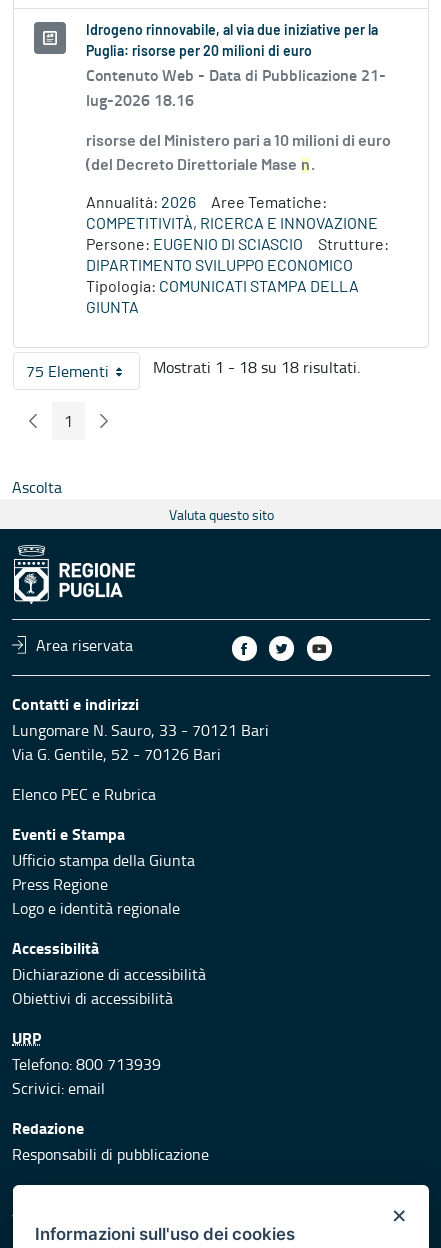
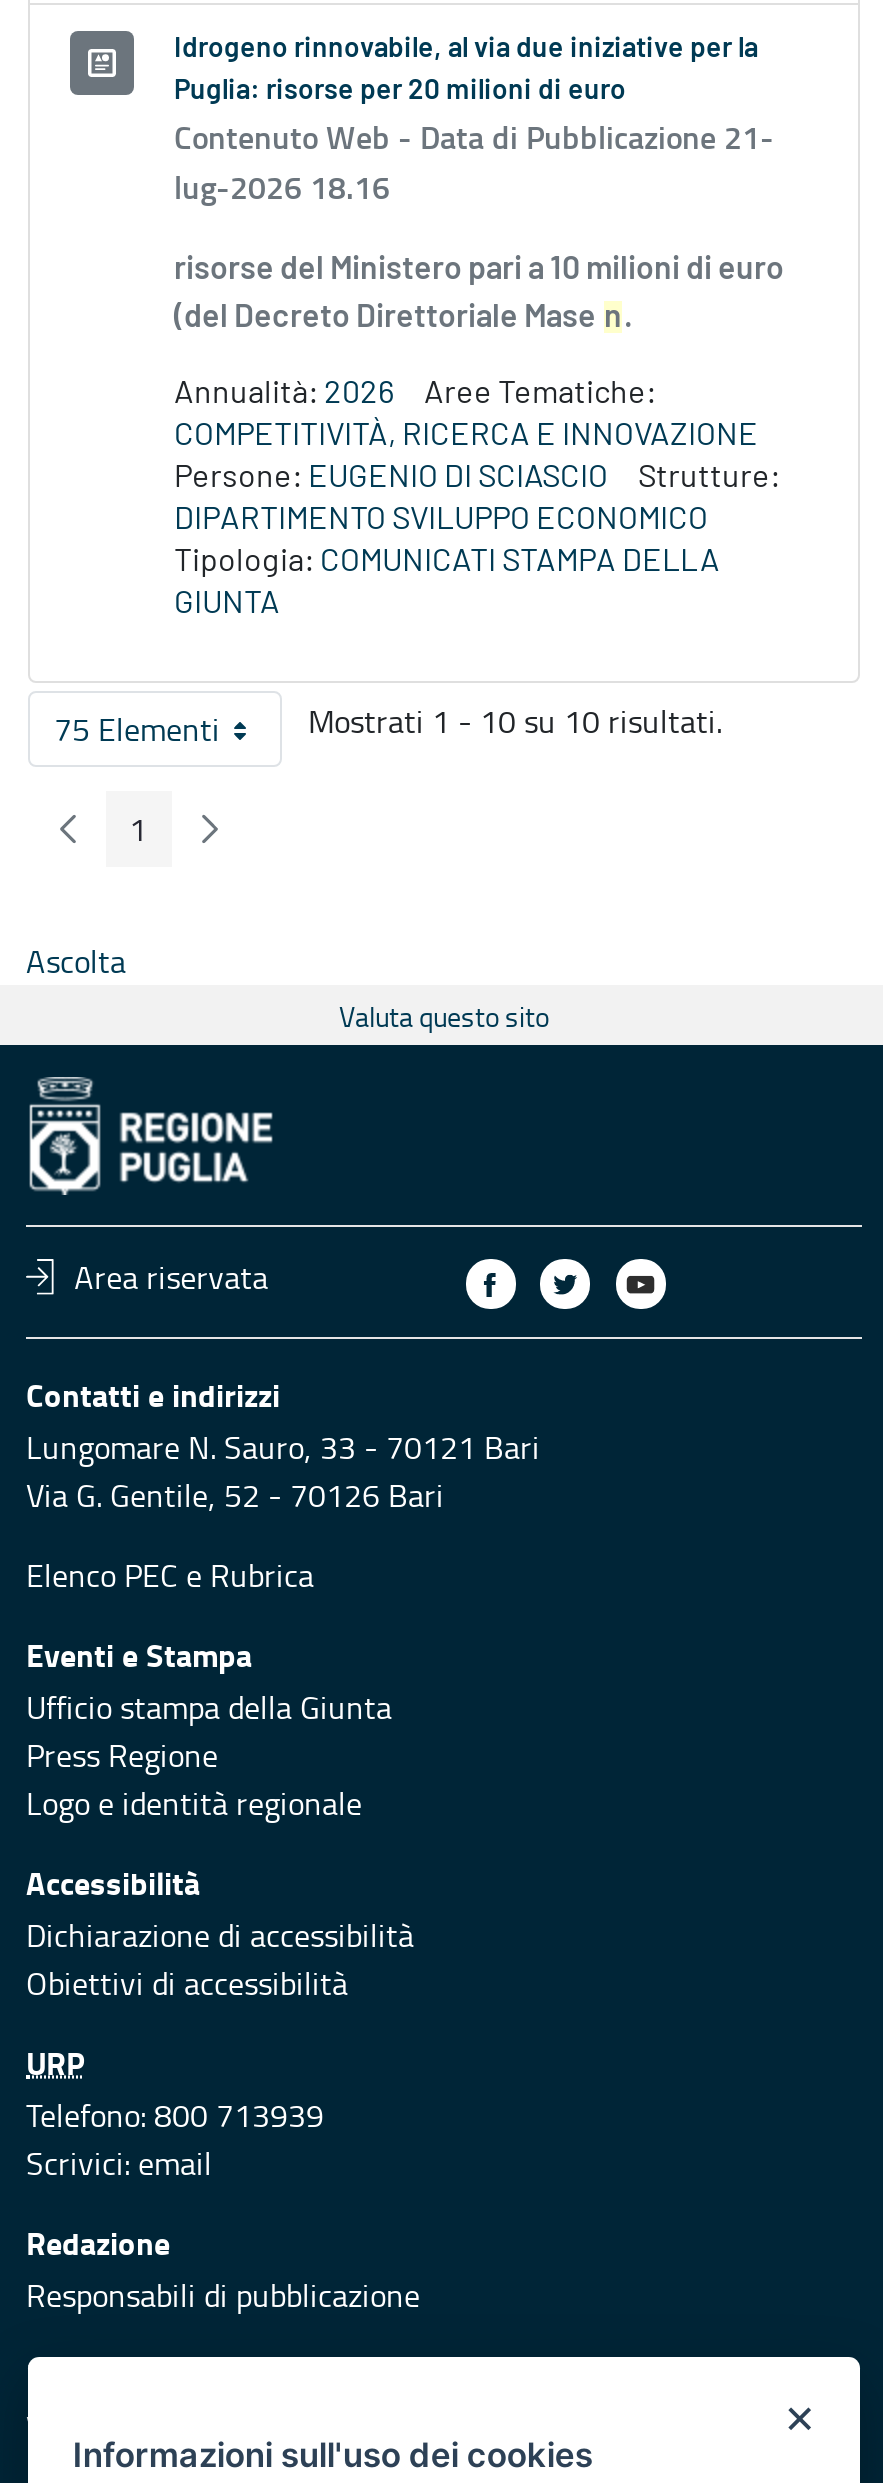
[153,356,360,378] Mostrati 1 - 18 su 18 risultati. -> [308,700,722,744] Mostrati 1 - 10 su 10 risultati.

